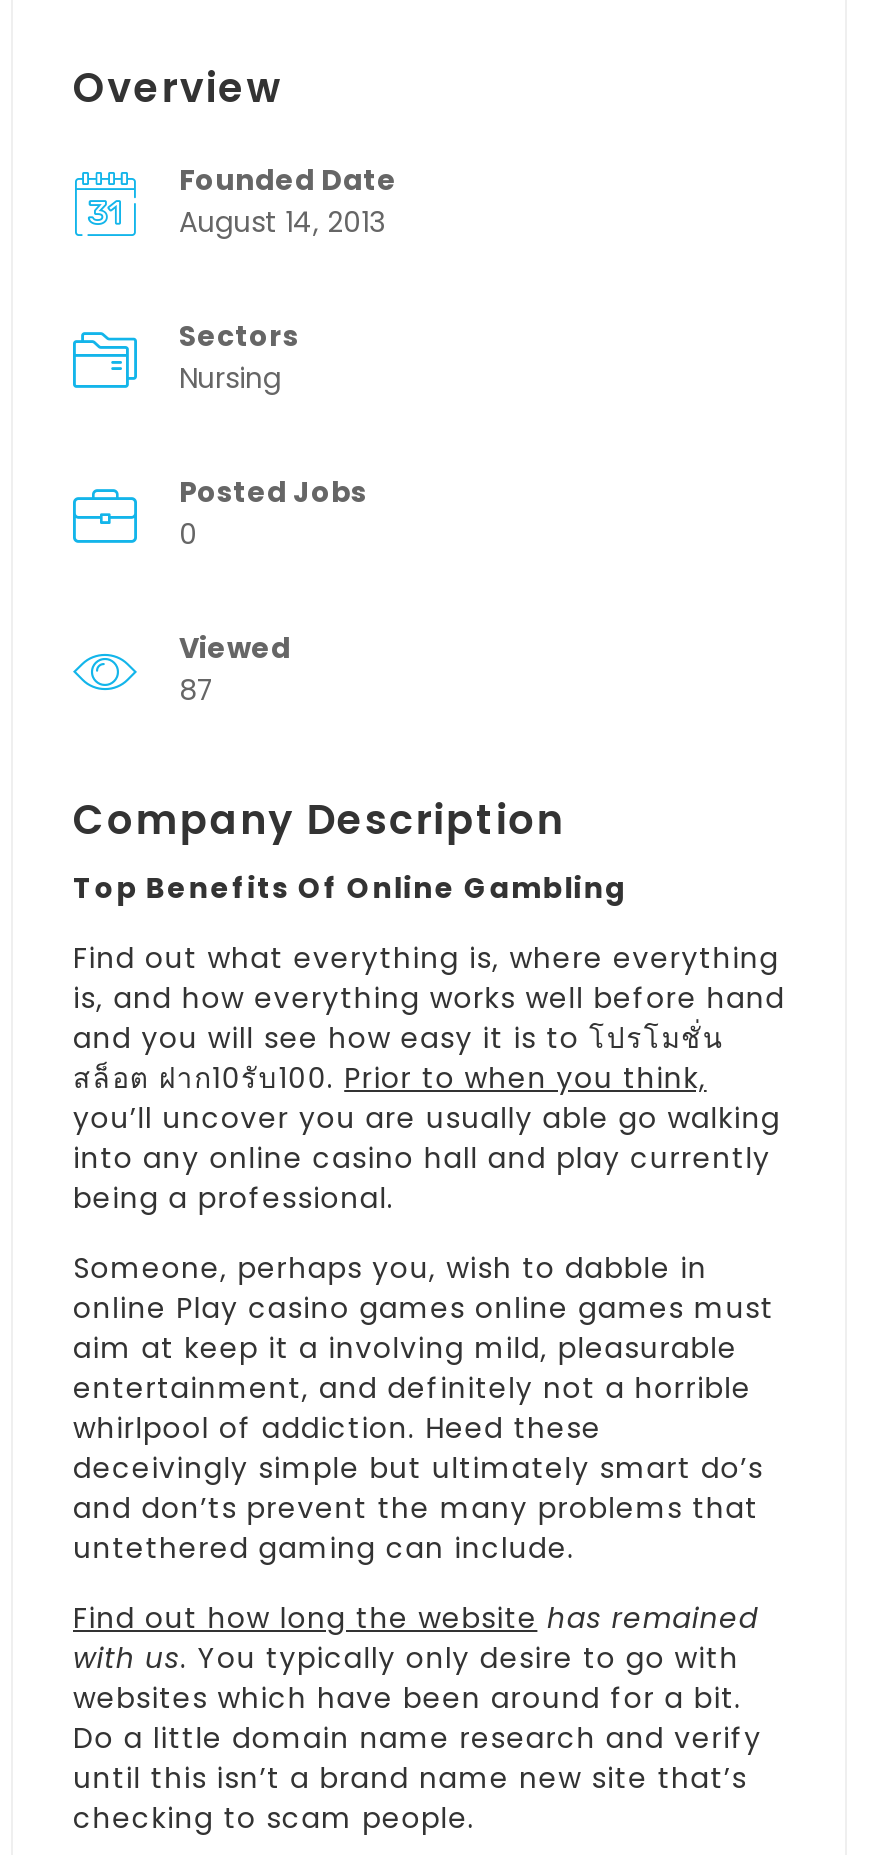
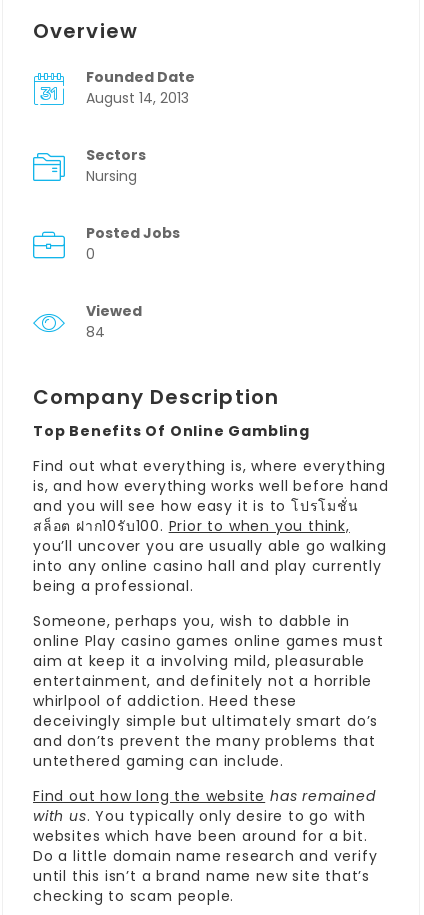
[179,670,215,710] 87 -> [86,322,105,342] 84

